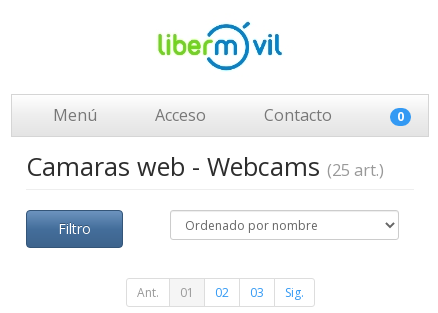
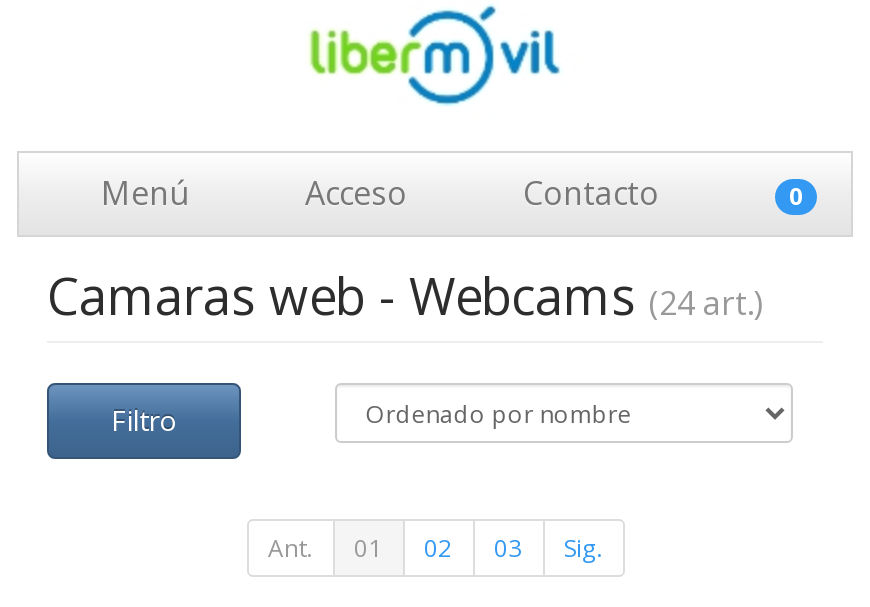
[26,149,384,183] Camaras web - Webcams (25 art.) -> [47,261,763,329] Camaras web - Webcams (24 art.)

